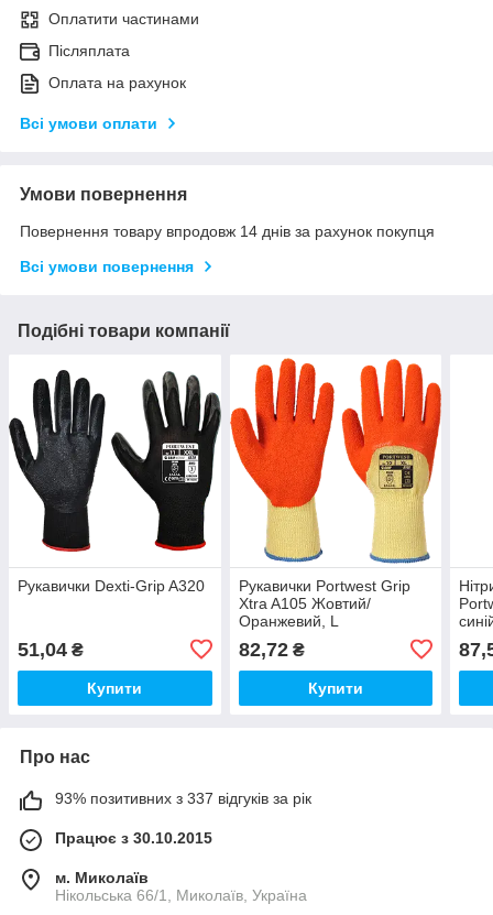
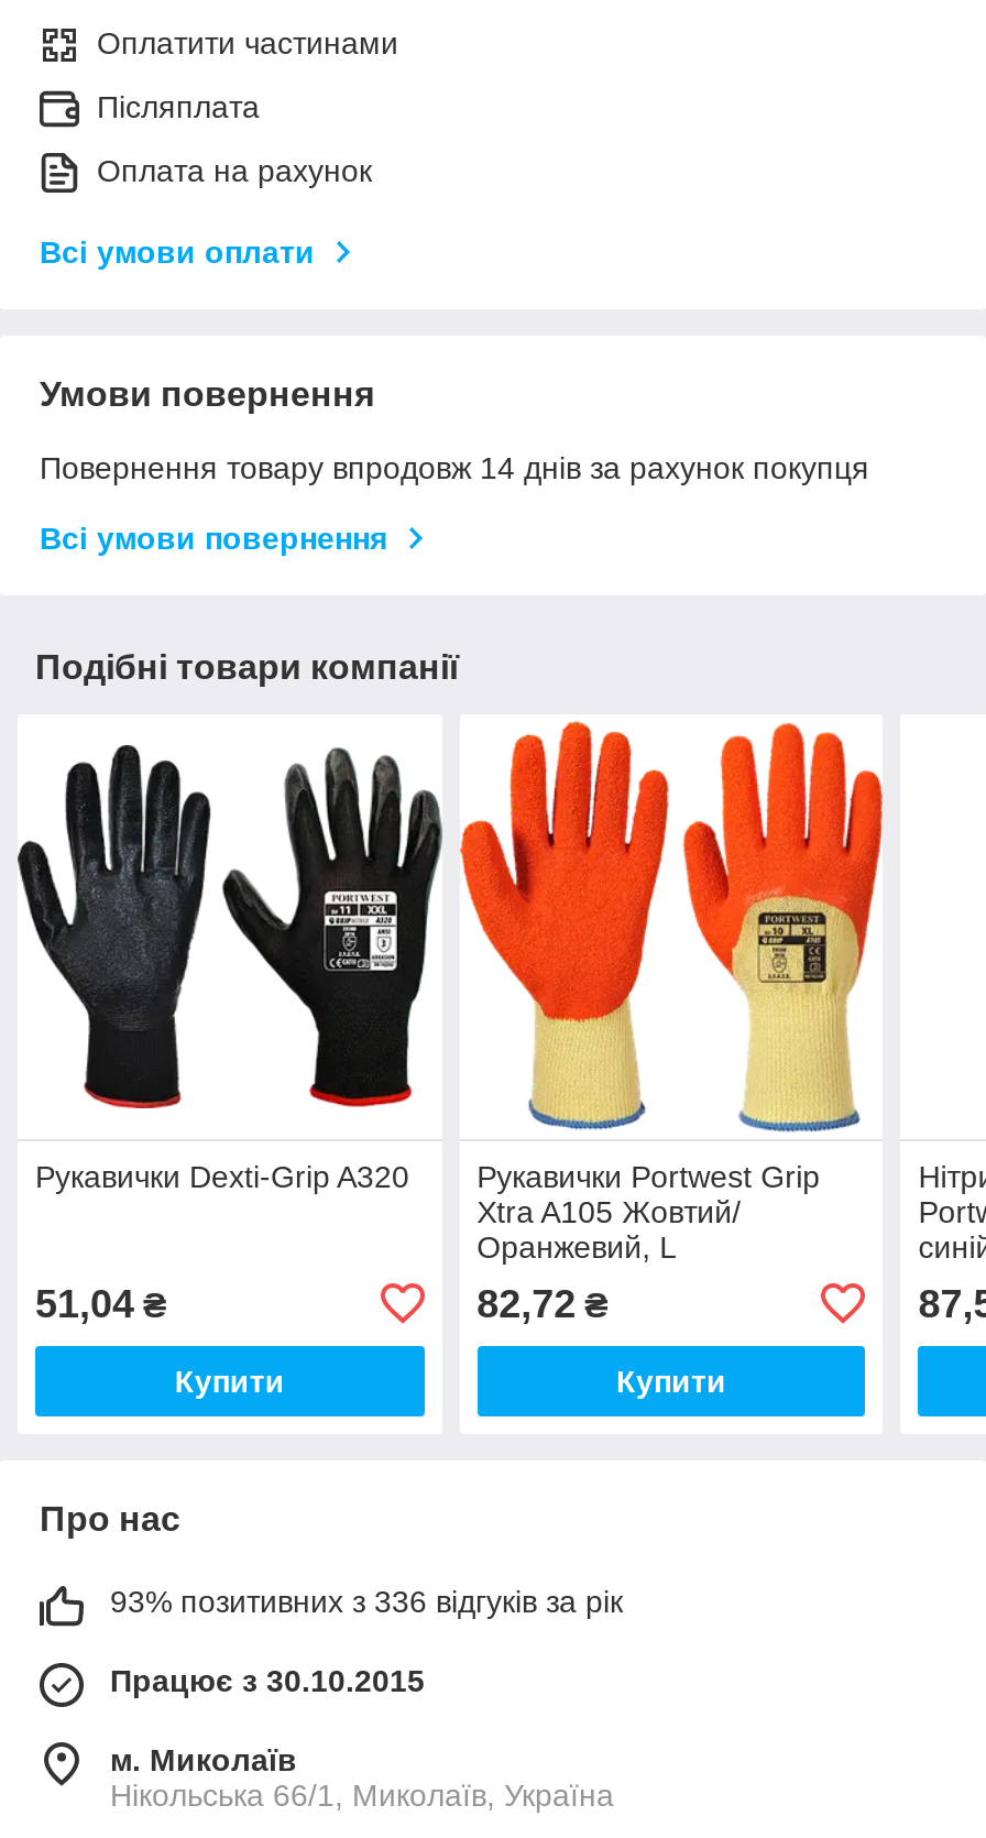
[55,789,311,807] 93% позитивних з 337 відгуків за рік -> [110,1583,623,1619] 93% позитивних з 336 відгуків за рік

